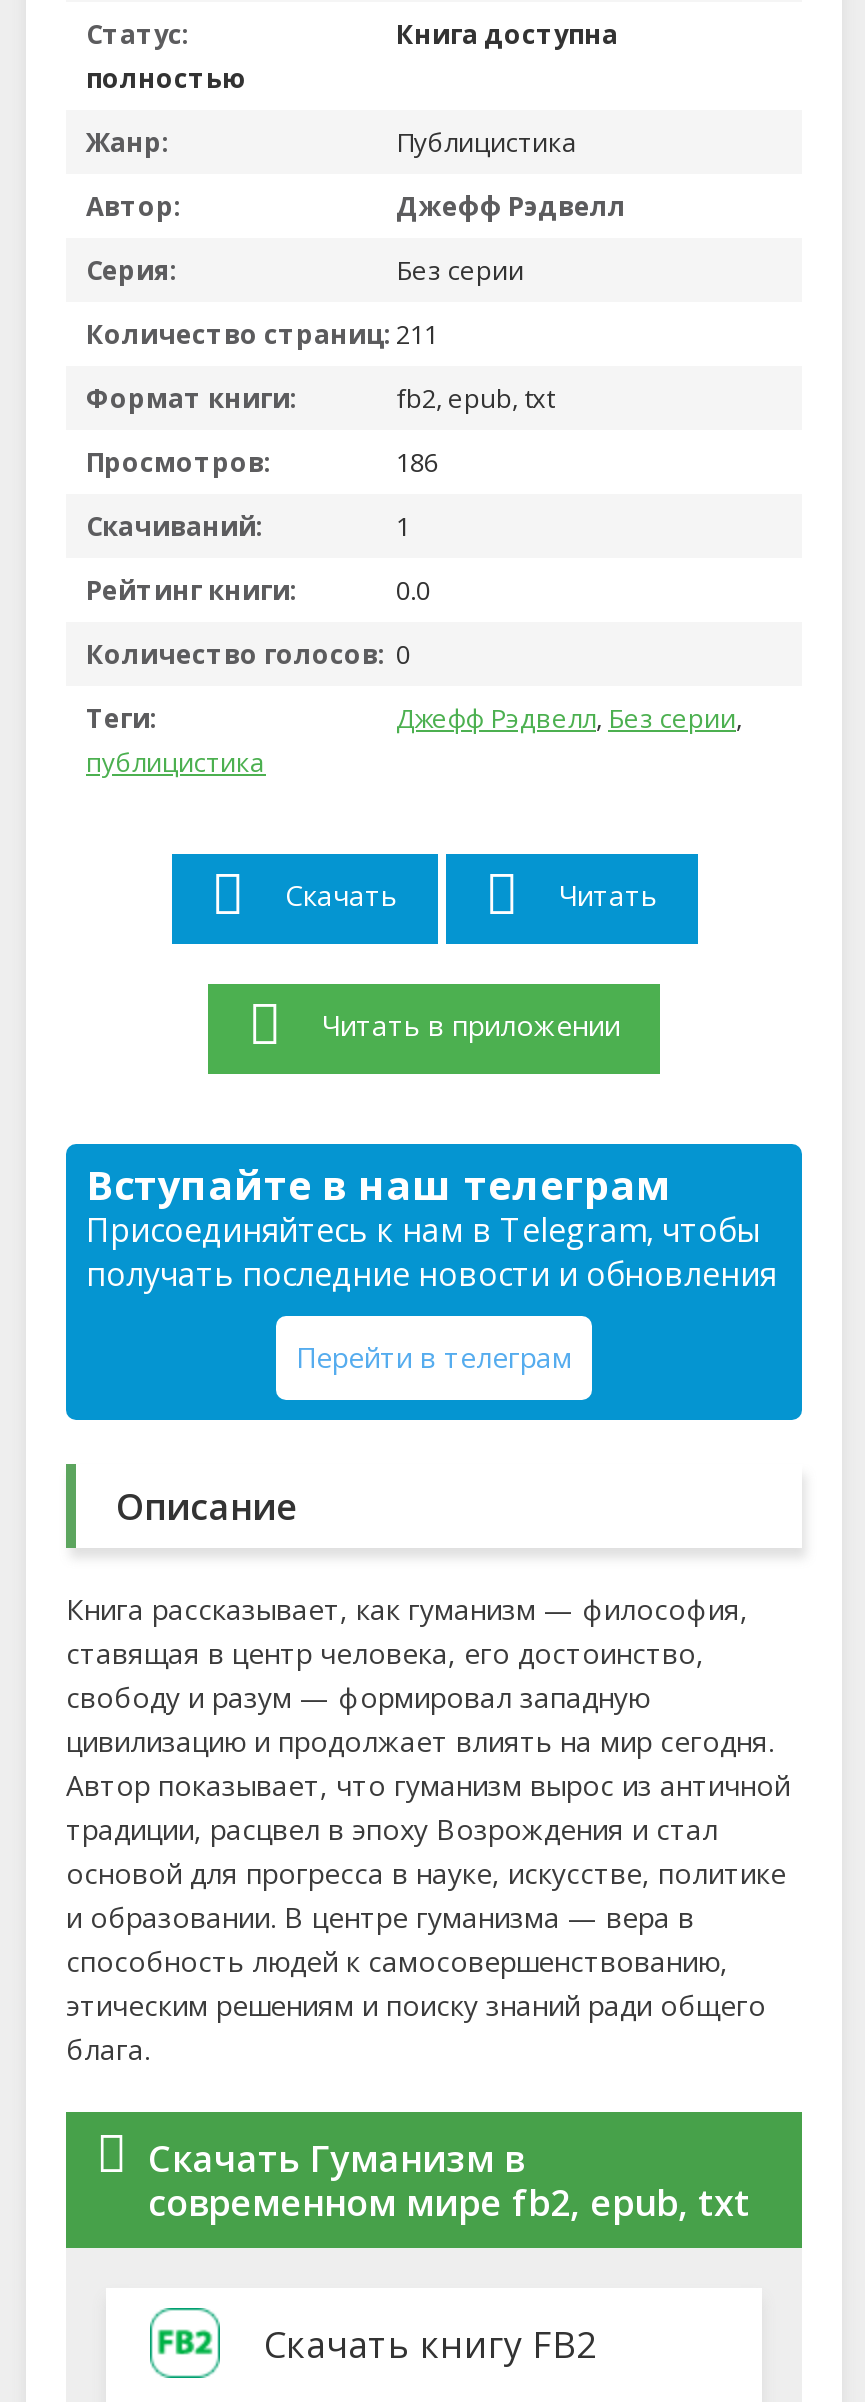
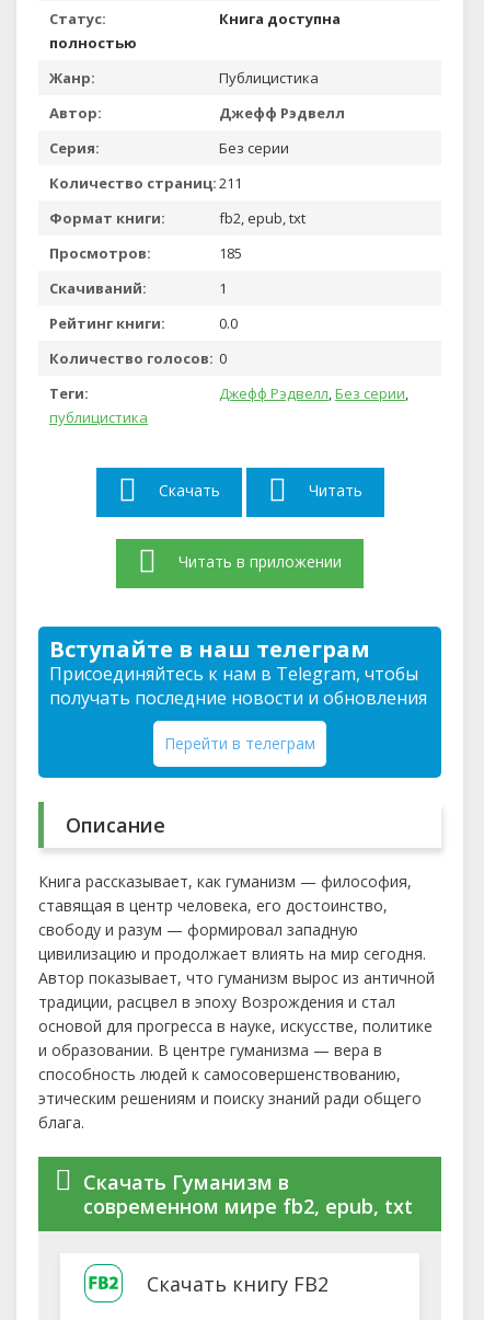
[396,444,438,480] 186 -> [219,243,242,263] 185

